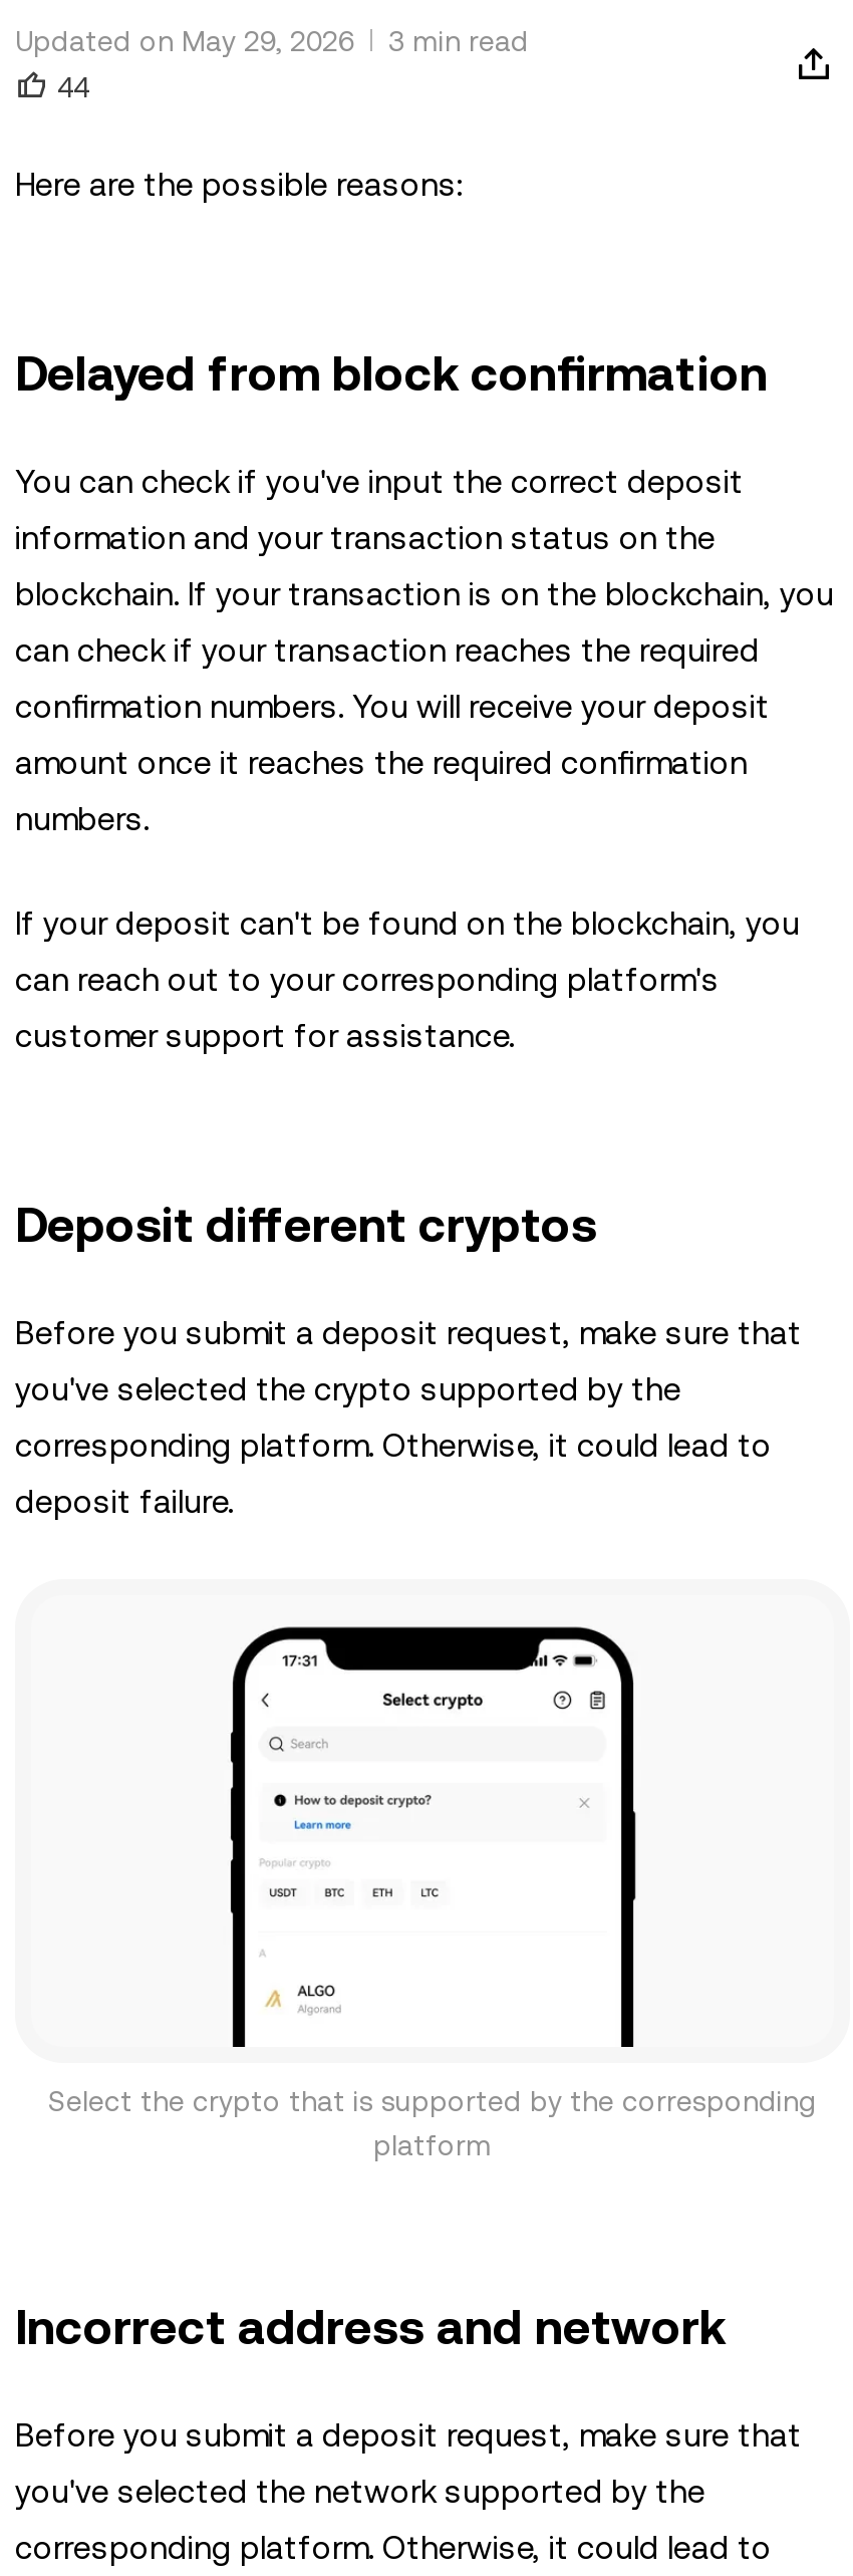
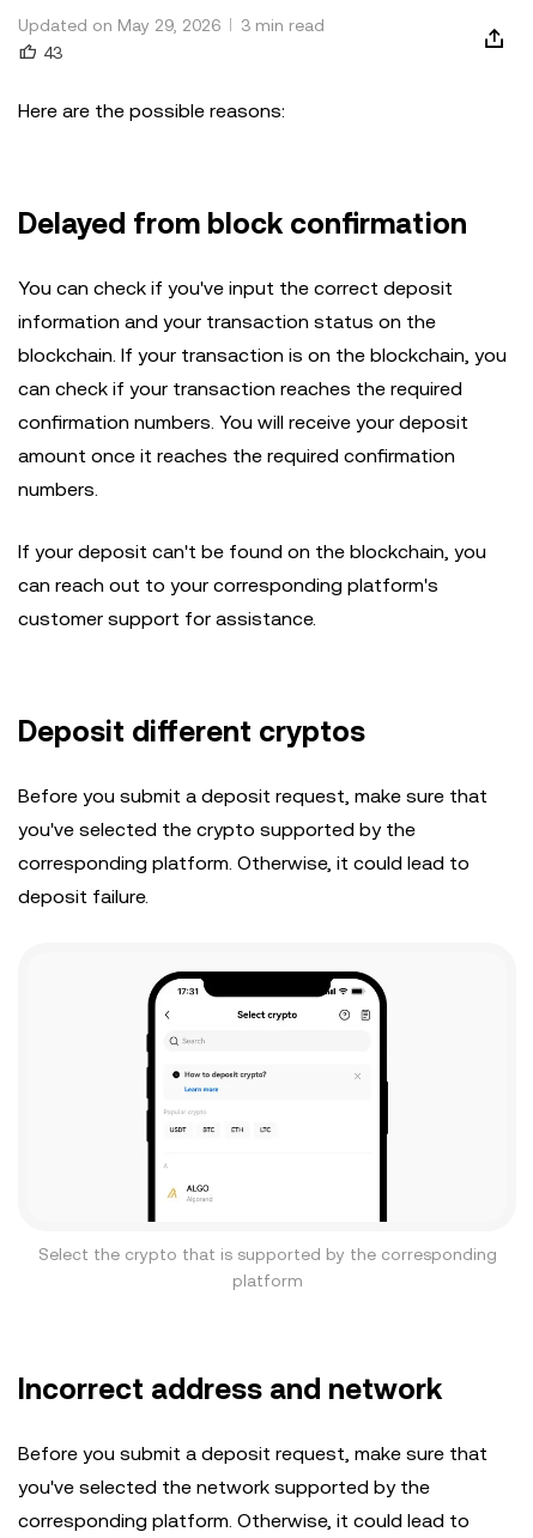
[57,70,89,102] 44 -> [43,43,62,62] 43

